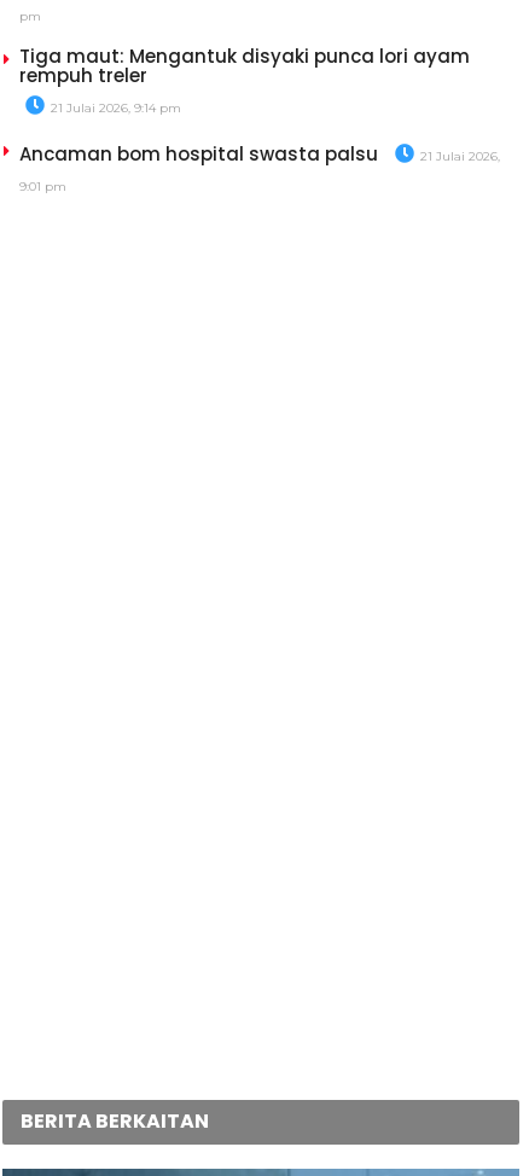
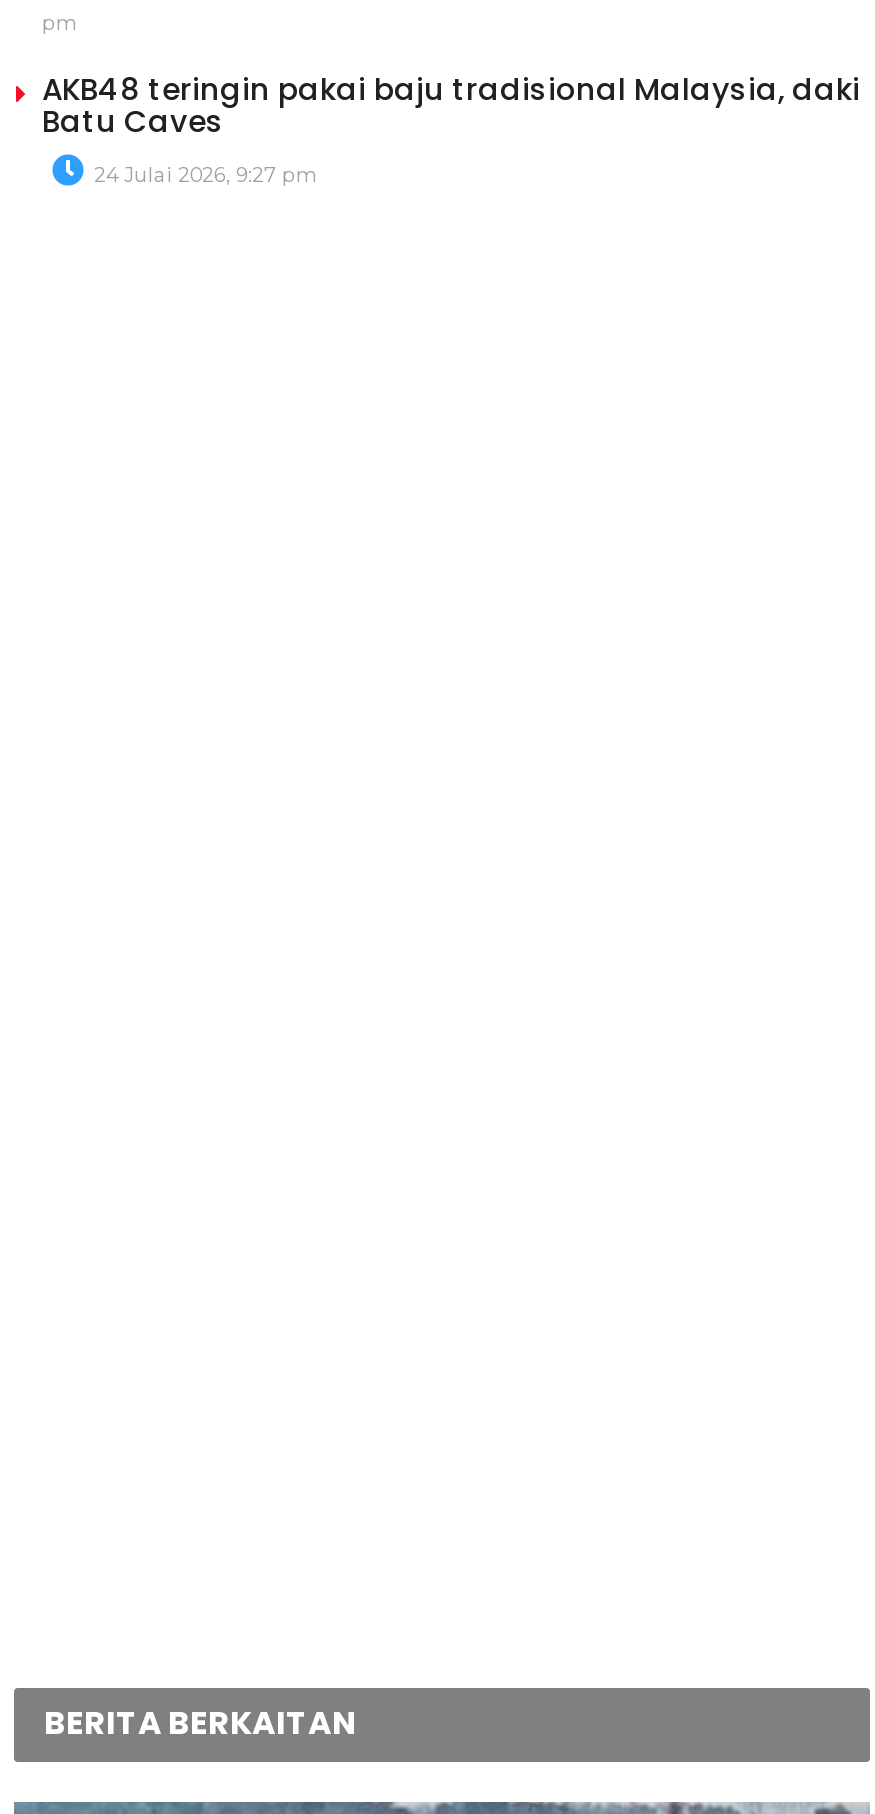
[19,44,500,195] Tiga maut: Mengantuk disyaki punca lori ayam | rempuh treler | 21 Julai 2026, 9:14 pm | Ancaman bom hospital swasta palsu | 21 Julai 2026, | 9:01 pm -> [42,69,860,189] AKB48 teringin pakai baju tradisional Malaysia, daki | Batu Caves | 24 Julai 2026, 9:27 pm

